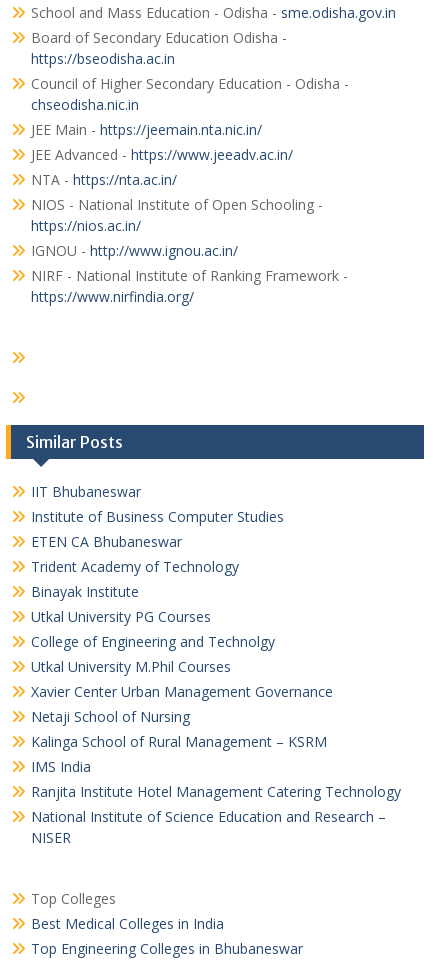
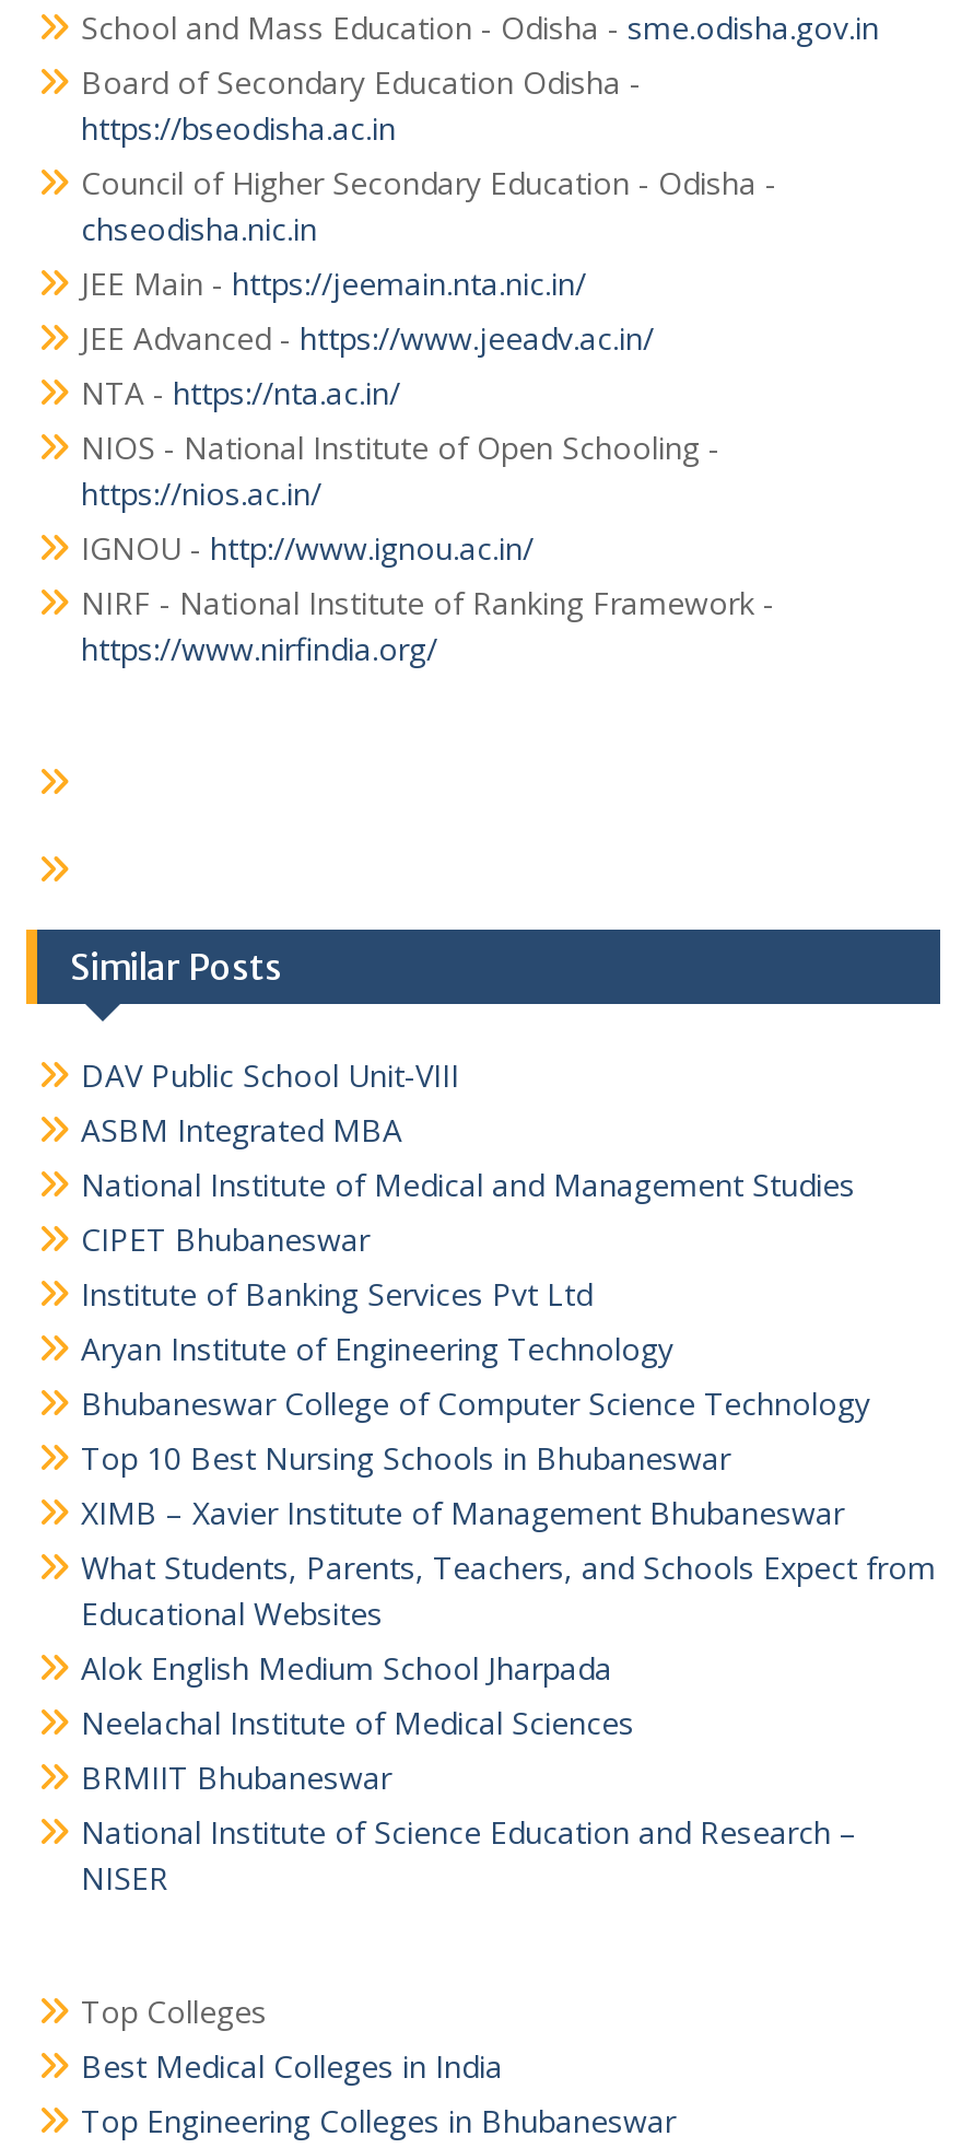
[31,482,401,801] IIT Bhubaneswar | Institute of Business Computer Studies | ETEN CA Bhubaneswar | Trident Academy of Technology | Binayak Institute | Utkal University PG Courses | College of Engineering and Technolgy | Utkal University M.Phil Courses | Xavier Center Urban Management Governance | Netaji School of Nursing | Kalinga School of Rural Management – KSRM | IMS India | Ranjita Institute Hotel Management Catering Technology -> [81,1054,936,1798] DAV Public School Unit-VIII | ASBM Integrated MBA | National Institute of Medical and Management Studies | CIPET Bhubaneswar | Institute of Banking Services Pvt Ltd | Aryan Institute of Engineering Technology | Bhubaneswar College of Computer Science Technology | Top 10 Best Nursing Schools in Bhubaneswar | XIMB – Xavier Institute of Management Bhubaneswar | What Students, Parents, Teachers, and Schools Expect from | Educational Websites | Alok English Medium School Jharpada | Neelachal Institute of Medical Sciences | BRMIIT Bhubaneswar

